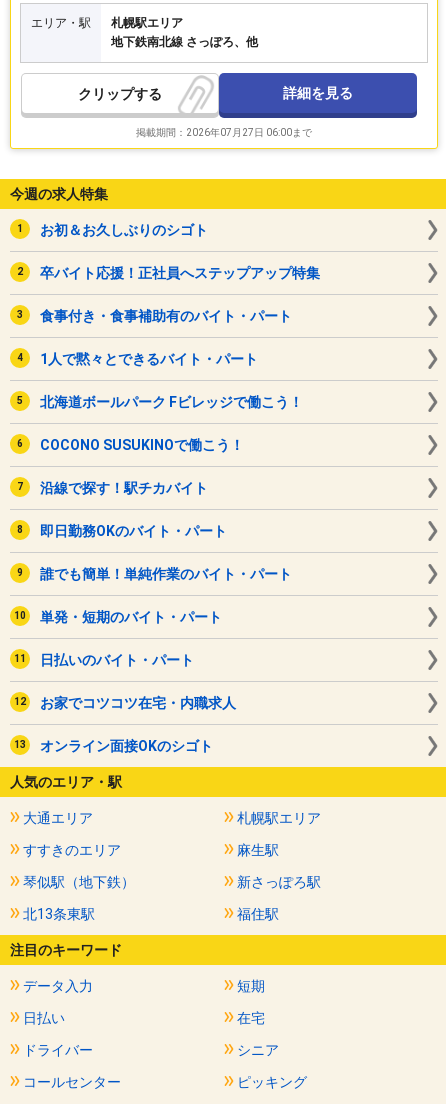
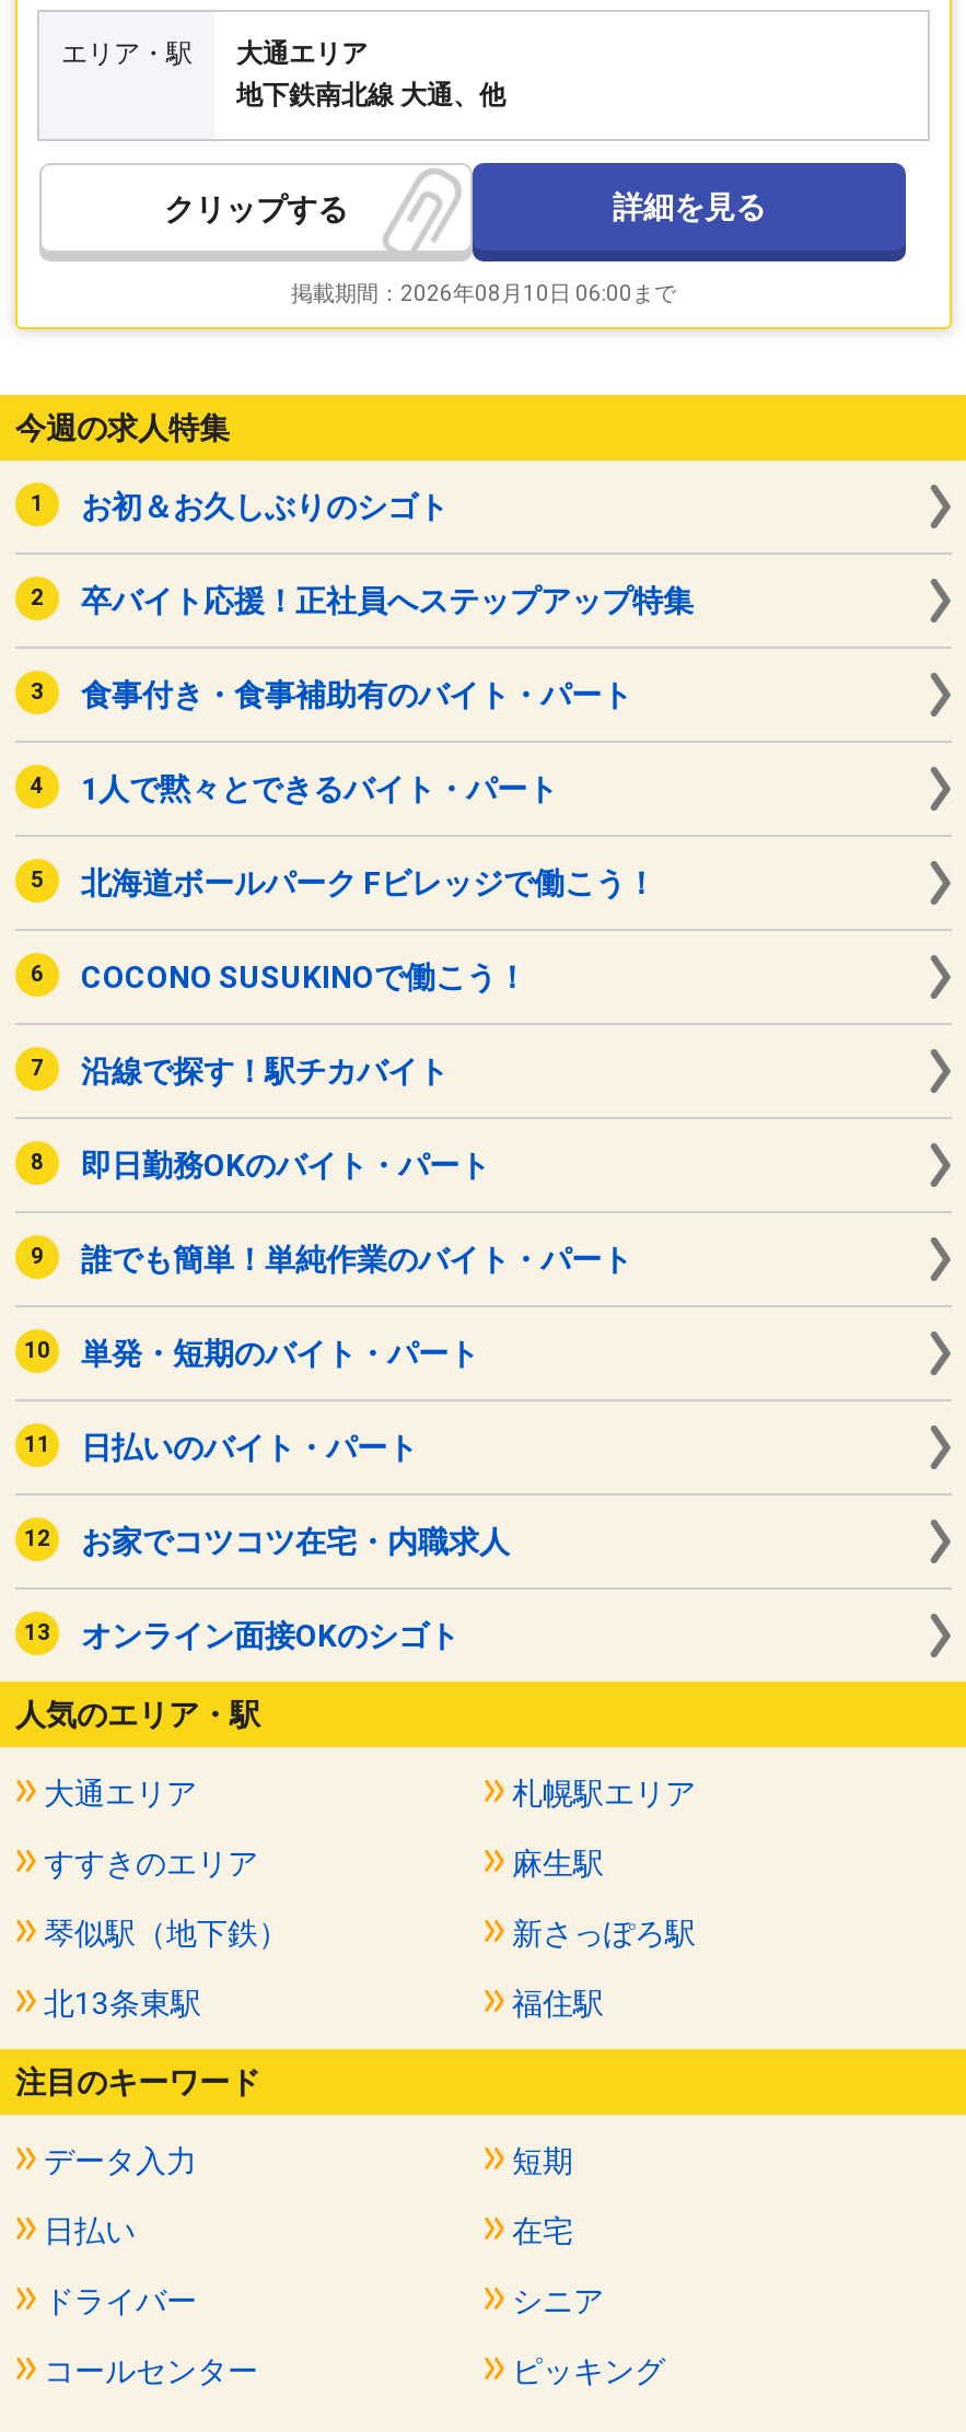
[111,16,258,49] 札幌駅エリア | 地下鉄南北線 さっぽろ、他 -> [236,38,505,110] 大通エリア | 地下鉄南北線 大通、他
[136,127,312,138] 掲載期間：2026年07月27日 06:00まで -> [291,281,676,305] 掲載期間：2026年08月10日 06:00まで

